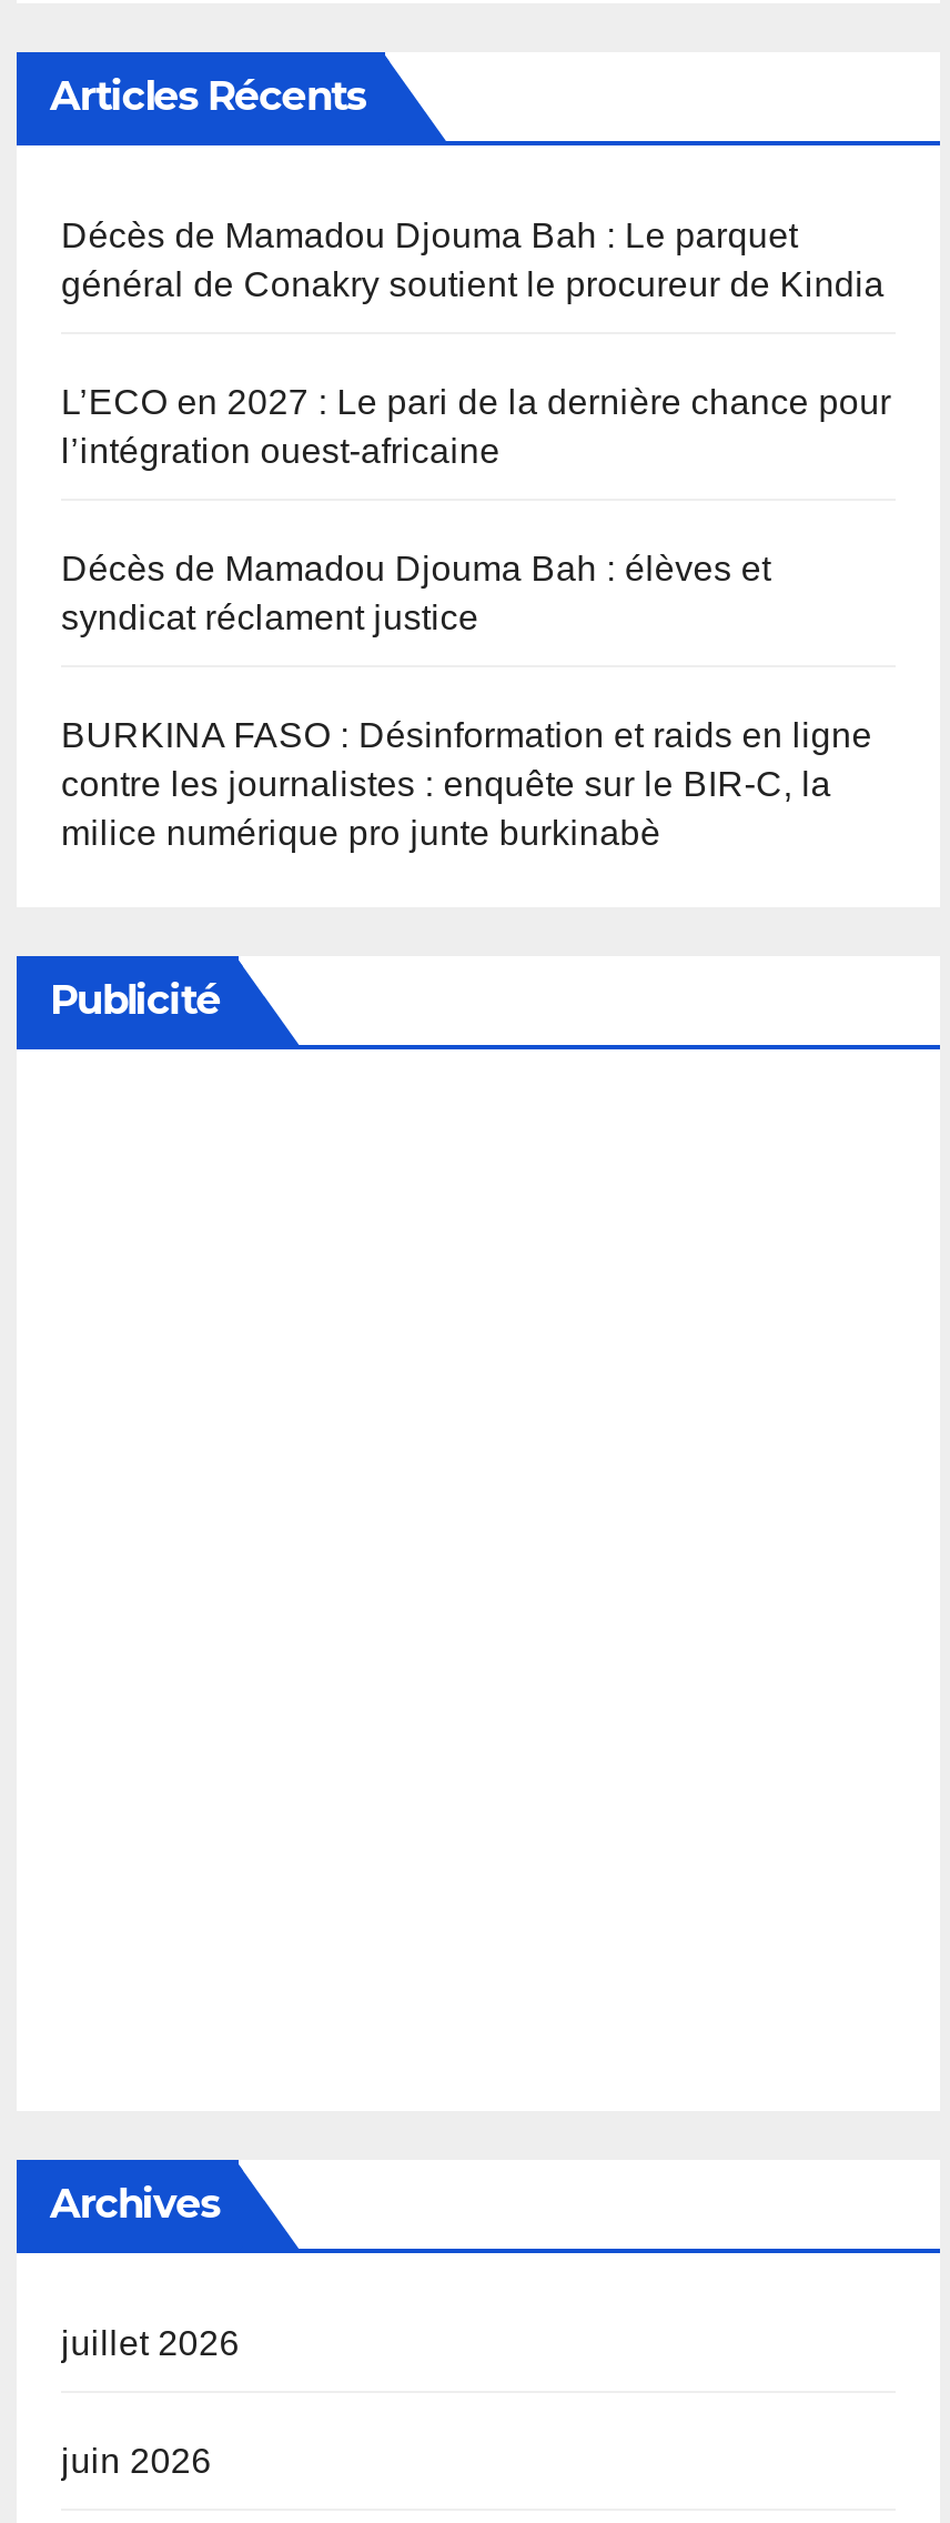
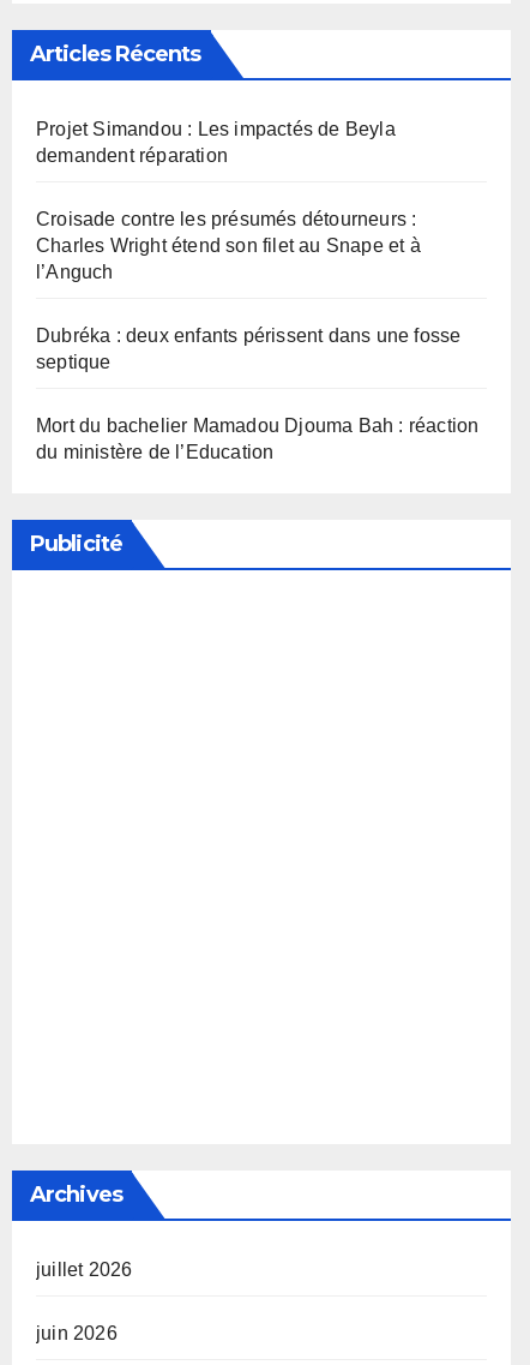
[61,216,885,302] Décès de Mamadou Djouma Bah : Le parquet | général de Conakry soutient le procureur de Kindia -> [36,119,395,166] Projet Simandou : Les impactés de Beyla | demandent réparation
[61,382,891,469] L’ECO en 2027 : Le pari de la dernière chance pour | l’intégration ouest-africaine -> [36,209,421,282] Croisade contre les présumés détourneurs : | Charles Wright étend son filet au Snape et à | l’Anguch
[61,549,771,635] Décès de Mamadou Djouma Bah : élèves et | syndicat réclament justice -> [36,325,461,372] Dubréka : deux enfants périssent dans une fosse | septique
[61,715,872,851] BURKINA FASO : Désinformation et raids en ligne | contre les journalistes : enquête sur le BIR-C, la | milice numérique pro junte burkinabè -> [36,416,479,462] Mort du bachelier Mamadou Djouma Bah : réaction | du ministère de l’Education

